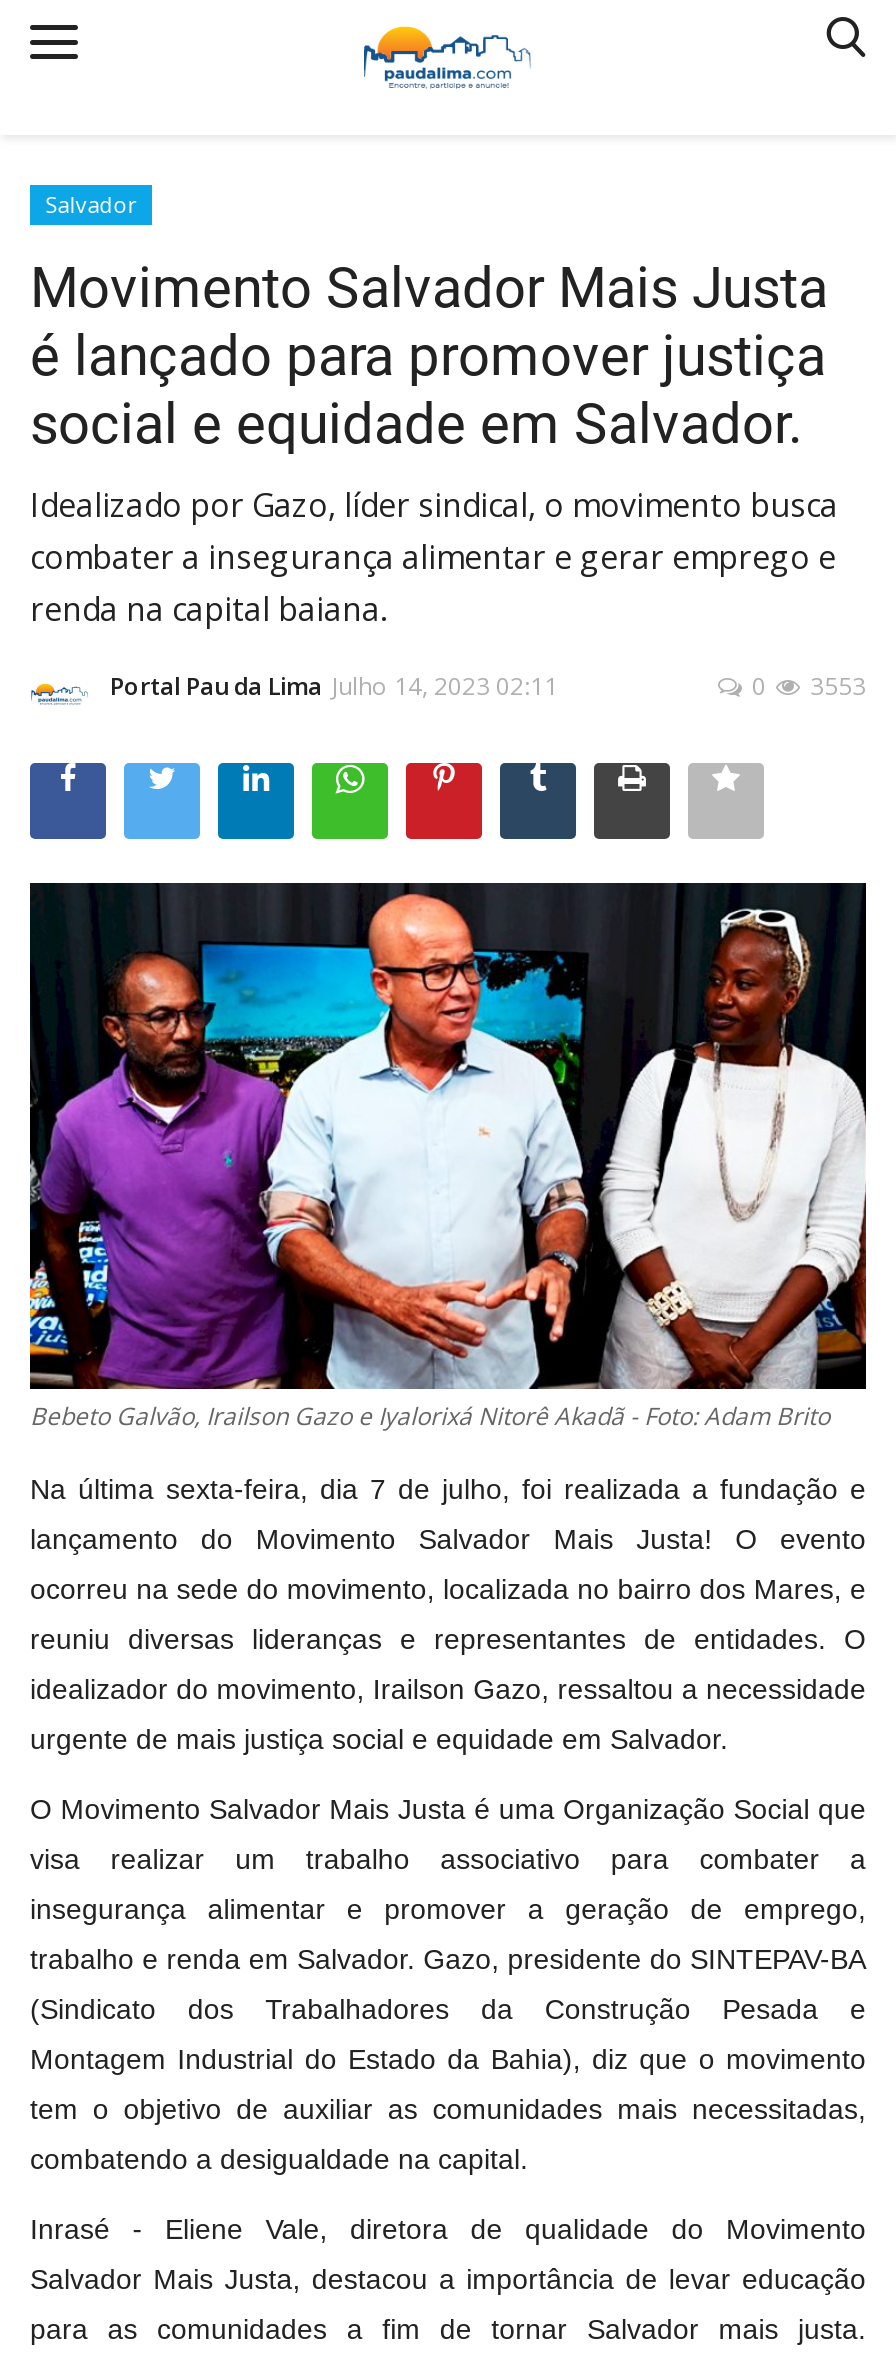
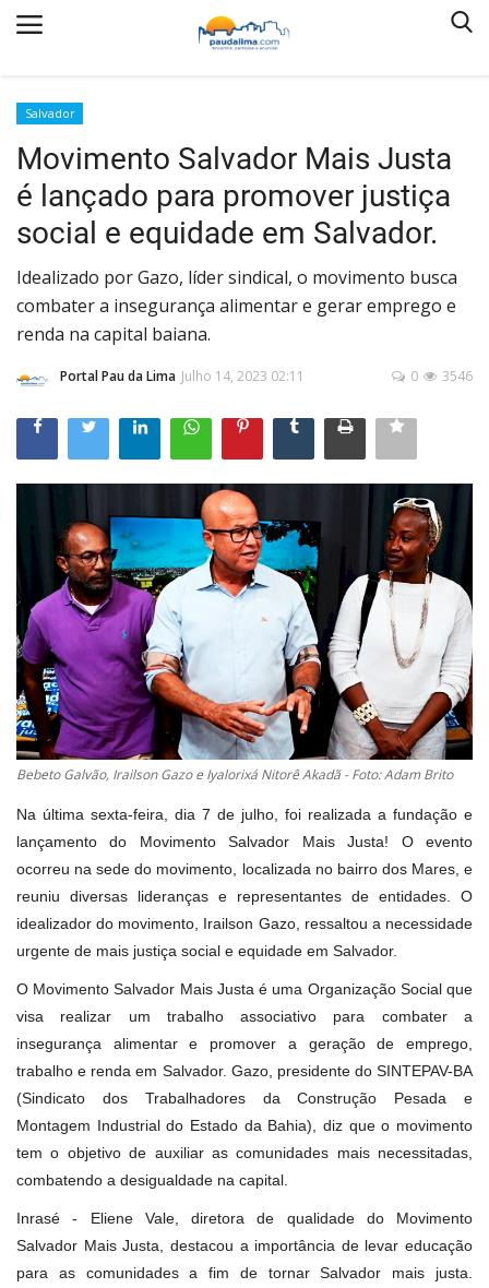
[752,669,866,703] 0 3553 -> [410,367,473,385] 0 3546

